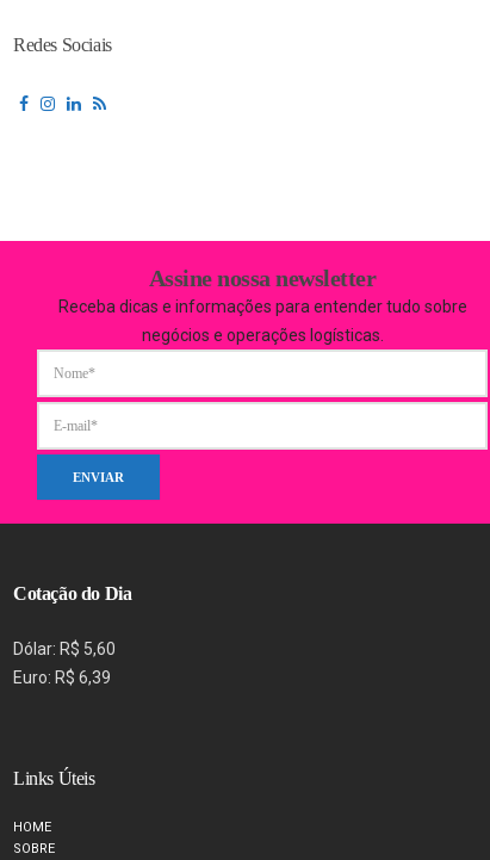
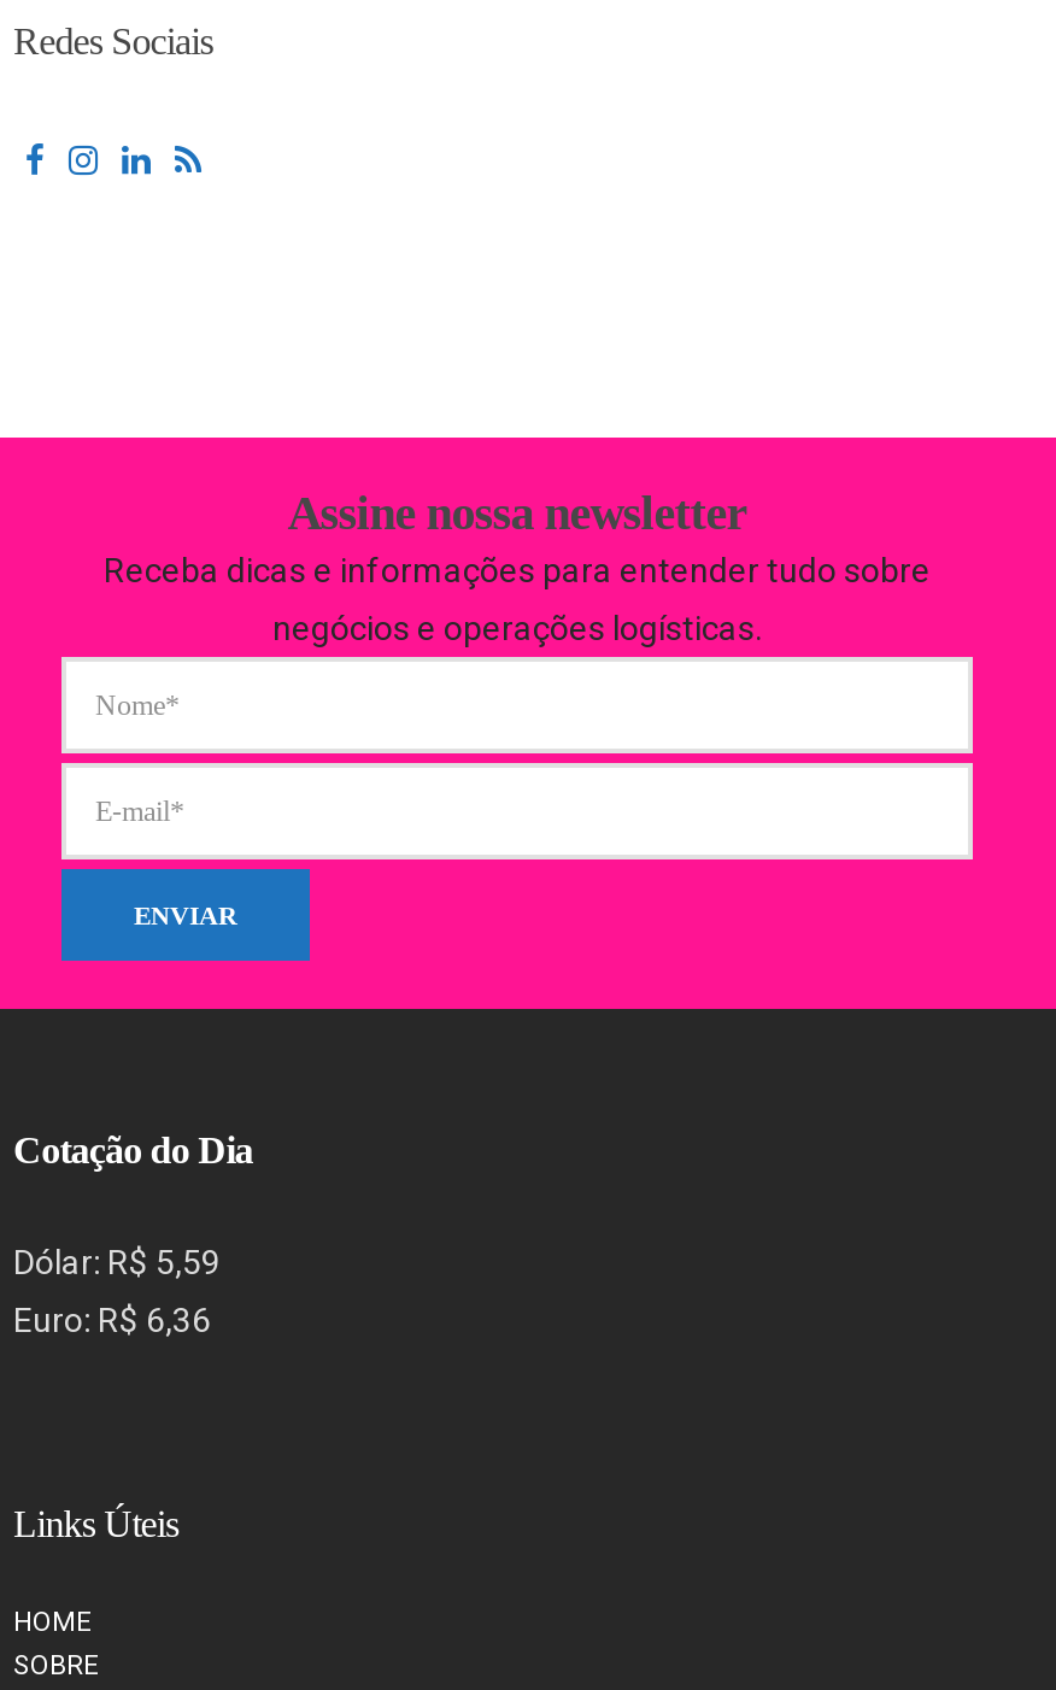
[13,639,116,658] Dólar: R$ 5,60 -> [13,1244,221,1282] Dólar: R$ 5,59
[13,668,111,687] Euro: R$ 6,39 -> [13,1301,211,1340] Euro: R$ 6,36

